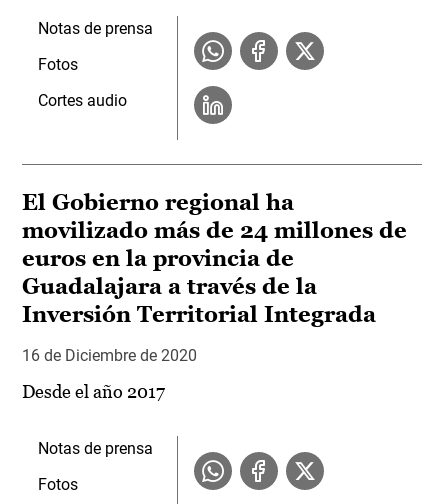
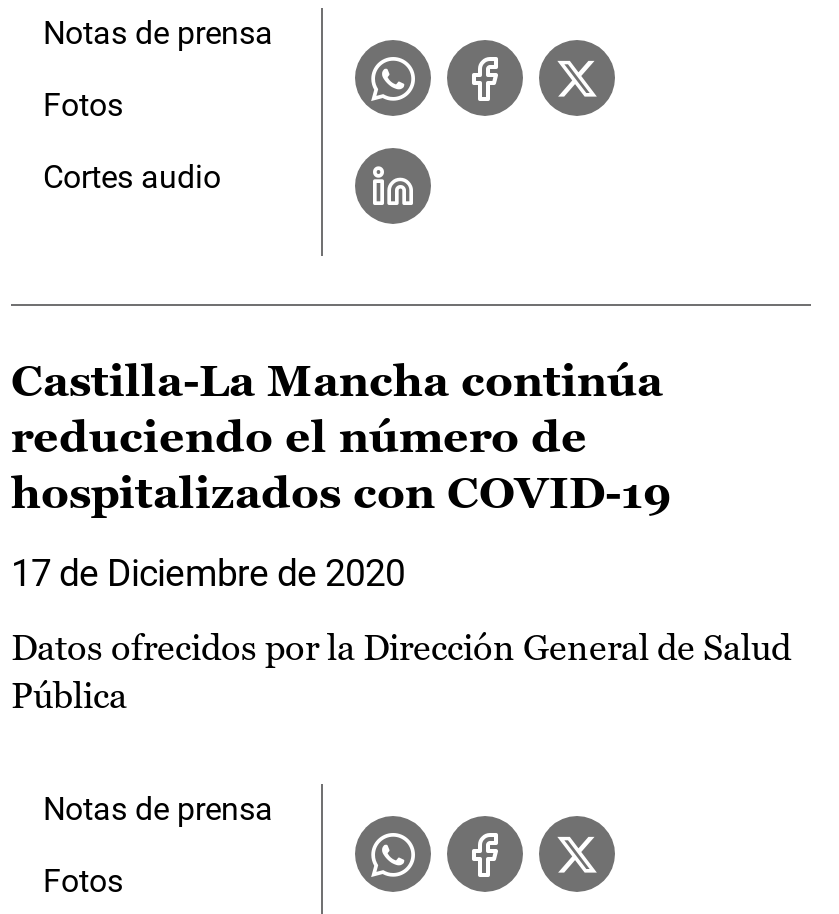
[22,190,407,327] El Gobierno regional ha | movilizado más de 24 millones de | euros en la provincia de | Guadalajara a través de la | Inversión Territorial Integrada -> [11,356,671,518] Castilla-La Mancha continúa | reduciendo el número de | hospitalizados con COVID-19
[22,346,197,365] 16 de Diciembre de 2020 -> [11,552,405,594] 17 de Diciembre de 2020
[22,381,165,402] Desde el año 2017 -> [11,626,791,716] Datos ofrecidos por la Dirección General de Salud | Pública

